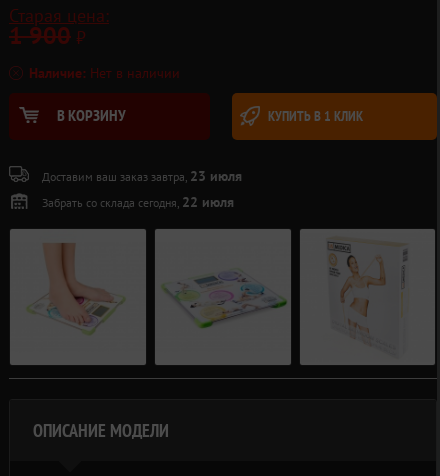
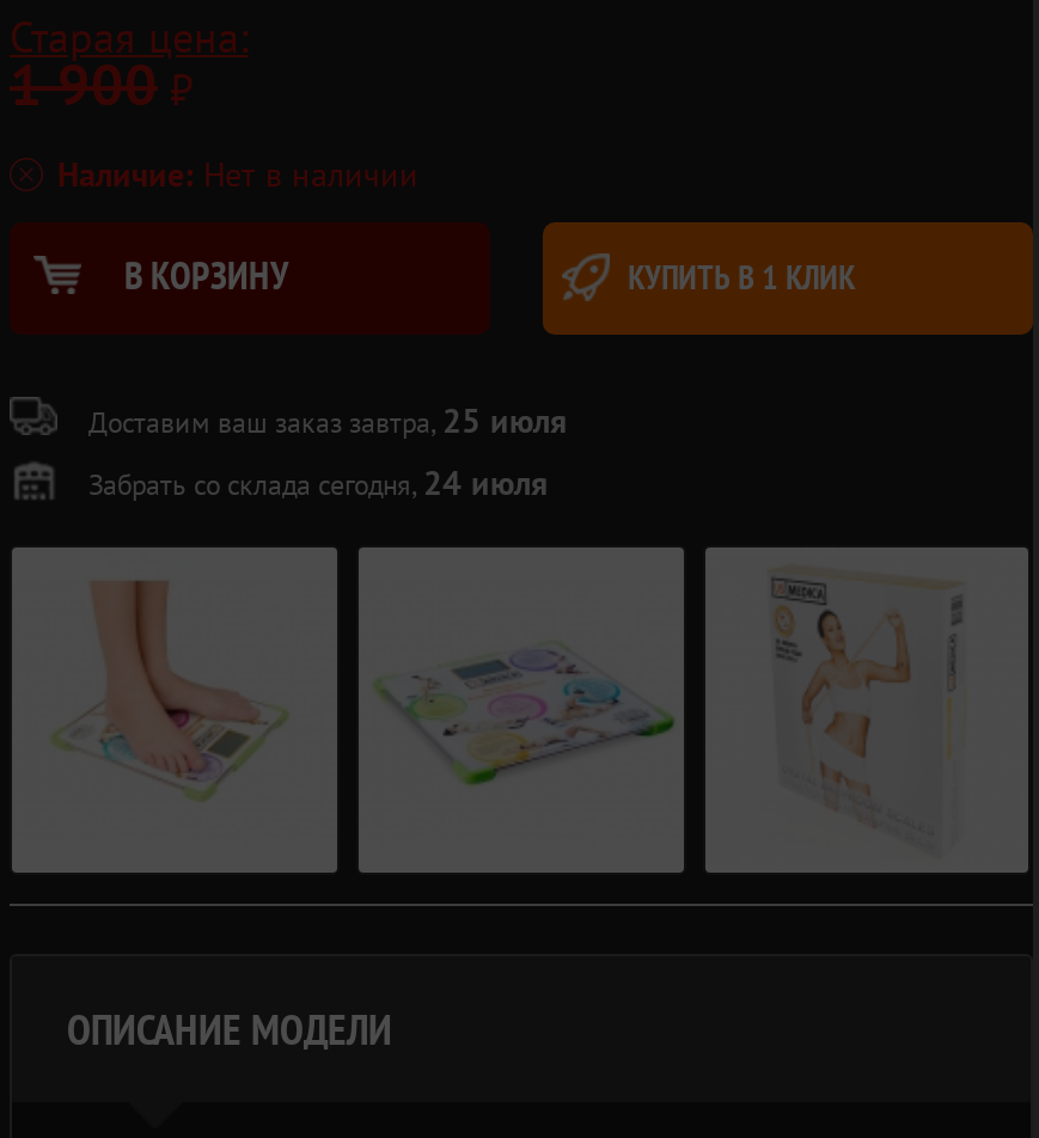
[42,167,242,185] Доставим ваш заказ завтра, 23 июля -> [88,399,567,442] Доставим ваш заказ завтра, 25 июля
[42,193,234,211] Забрать со склада сегодня, 22 июля -> [88,461,548,504] Забрать со склада сегодня, 24 июля

